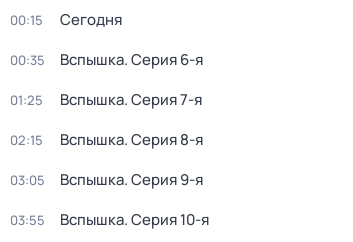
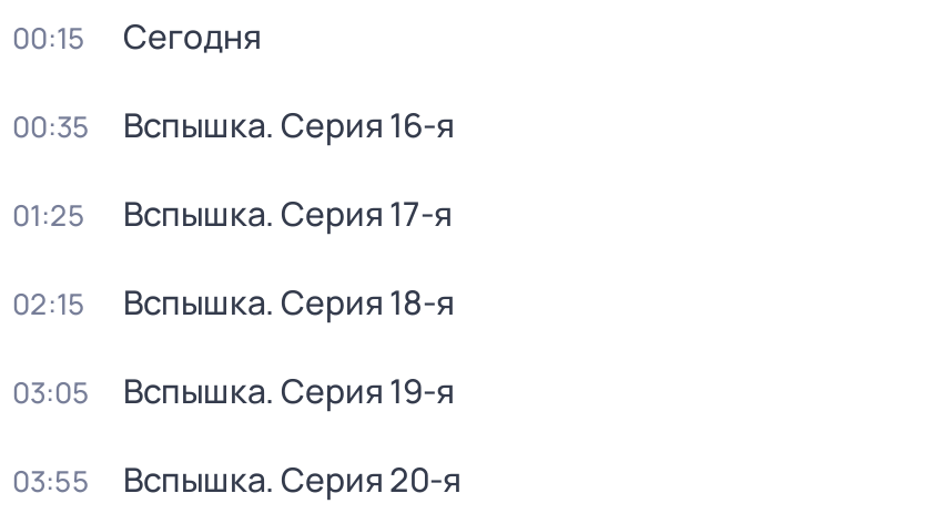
[60,49,203,70] Вспышка. Серия 6-я -> [123,102,454,148] Вспышка. Серия 16-я
[60,89,202,110] Вспышка. Серия 7-я -> [123,191,452,237] Вспышка. Серия 17-я
[60,129,203,150] Вспышка. Серия 8-я -> [123,279,454,326] Вспышка. Серия 18-я
[60,169,203,190] Вспышка. Серия 9-я -> [123,368,454,414] Вспышка. Серия 19-я
[60,209,209,230] Вспышка. Серия 10-я -> [123,456,460,503] Вспышка. Серия 20-я

